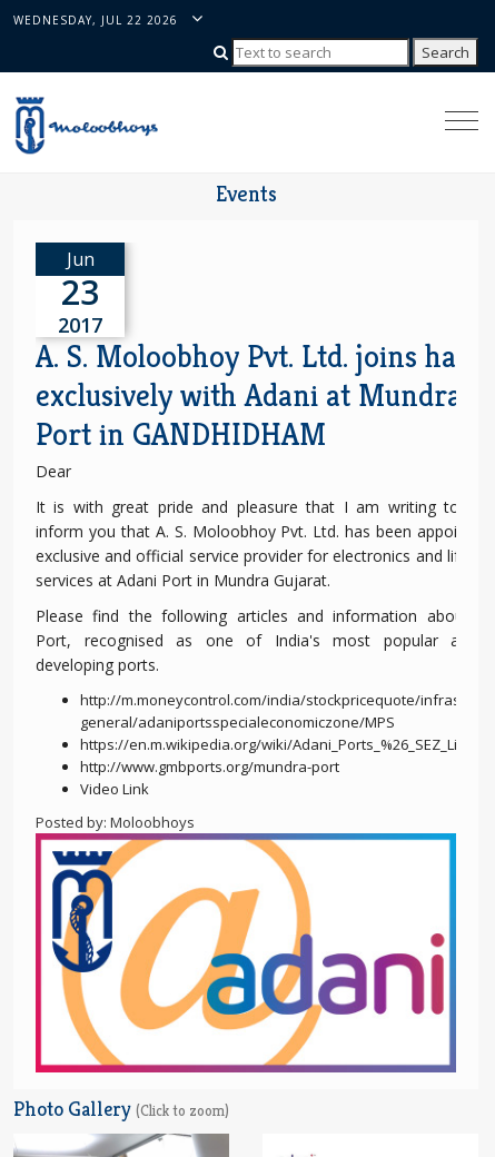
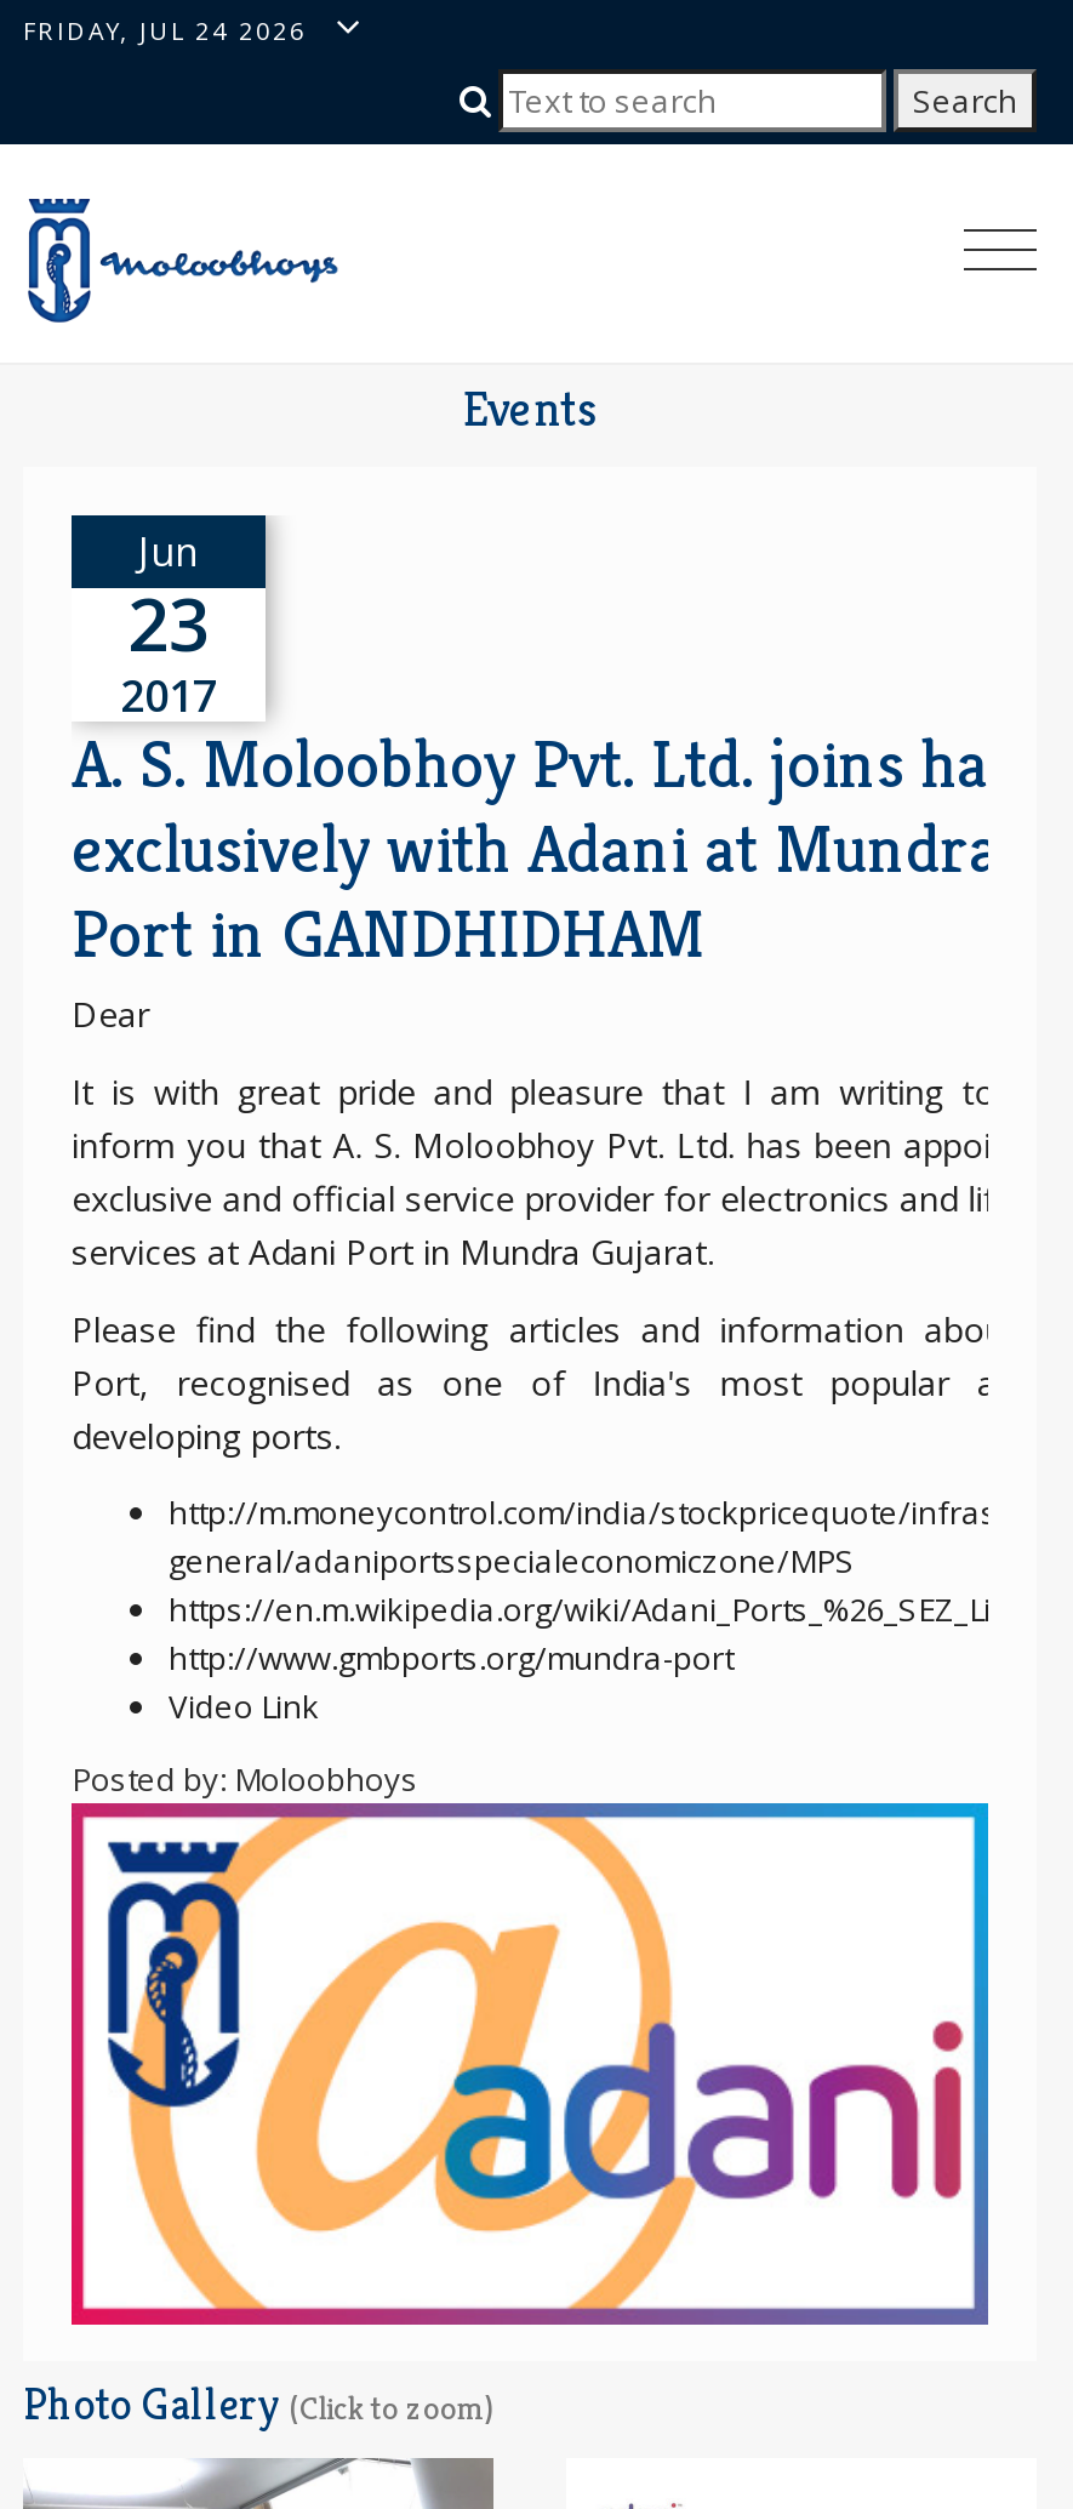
[13,12,178,28] WEDNESDAY, JUL 22 2026 -> [23,13,307,47] FRIDAY, JUL 24 2026

